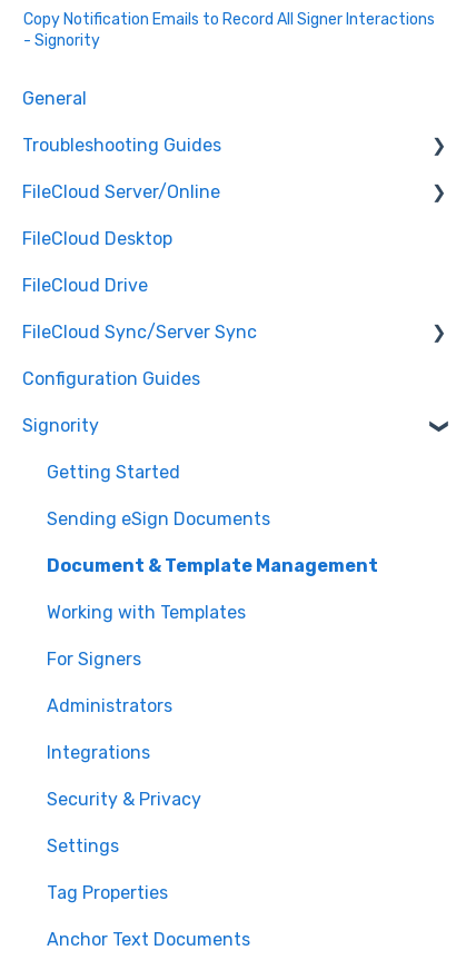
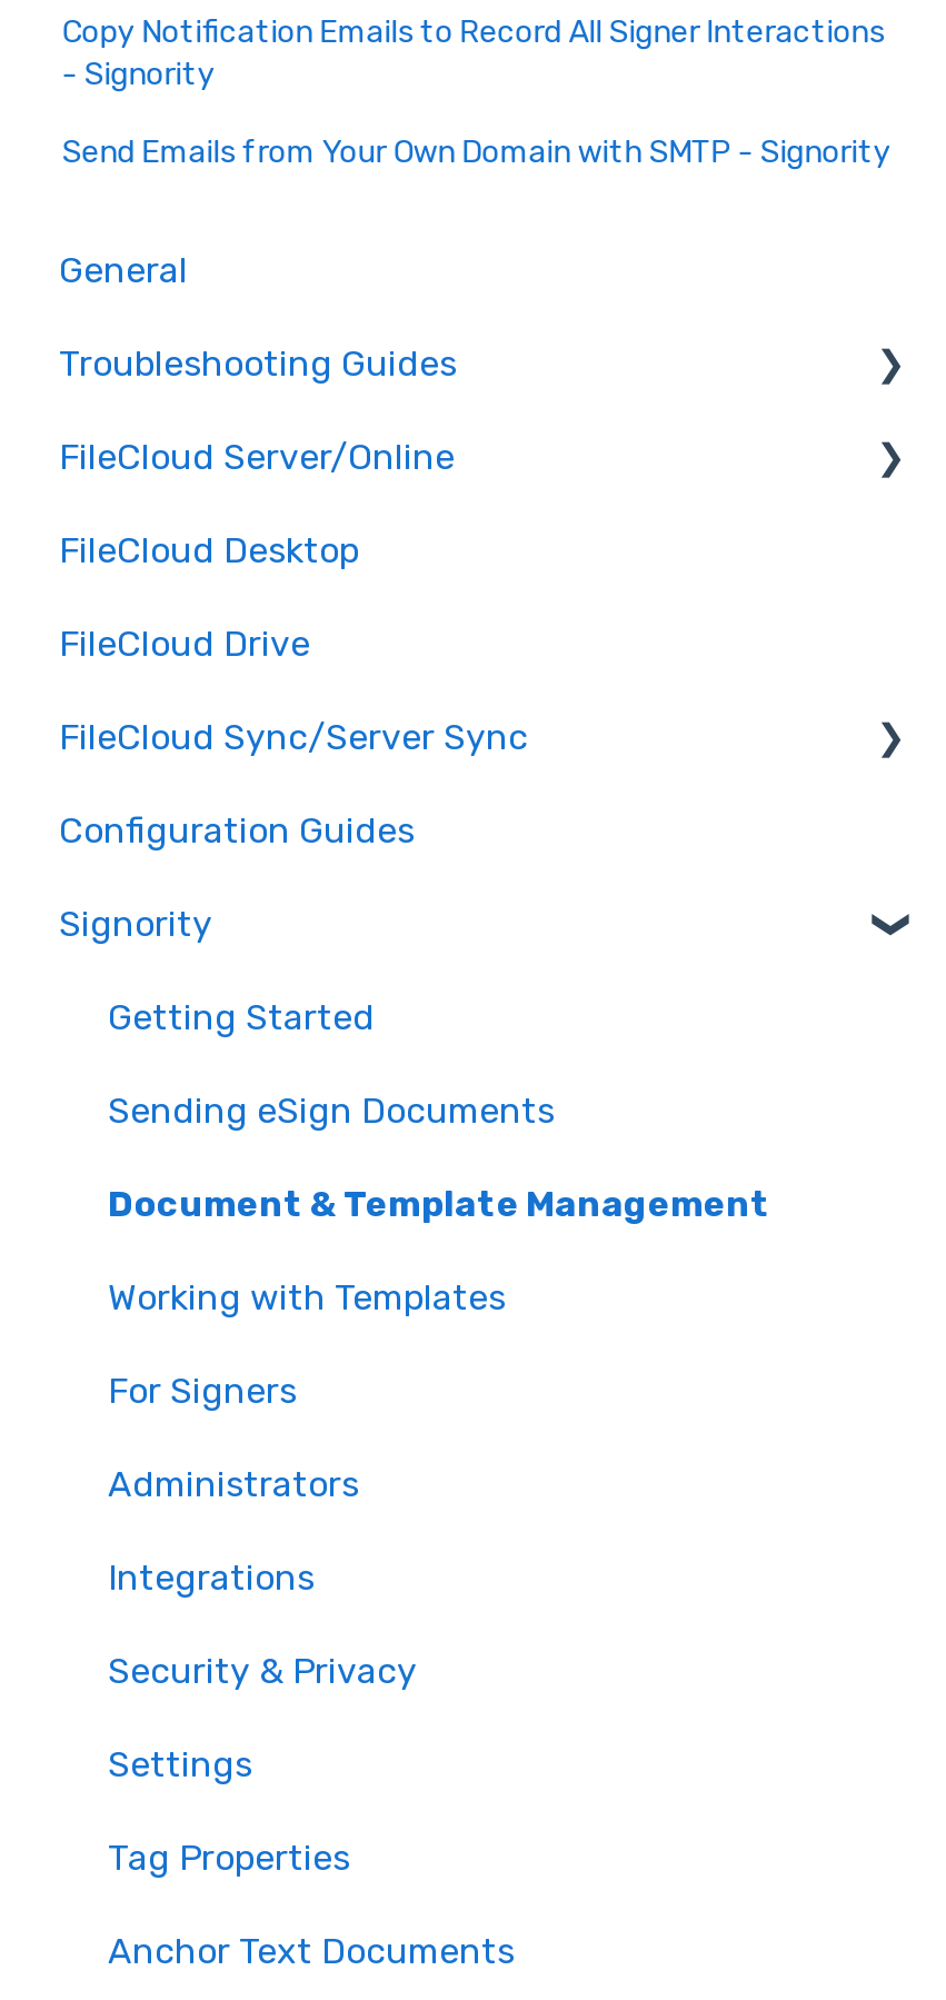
none -> [62,134,891,172] Send Emails from Your Own Domain with SMTP - Signority

